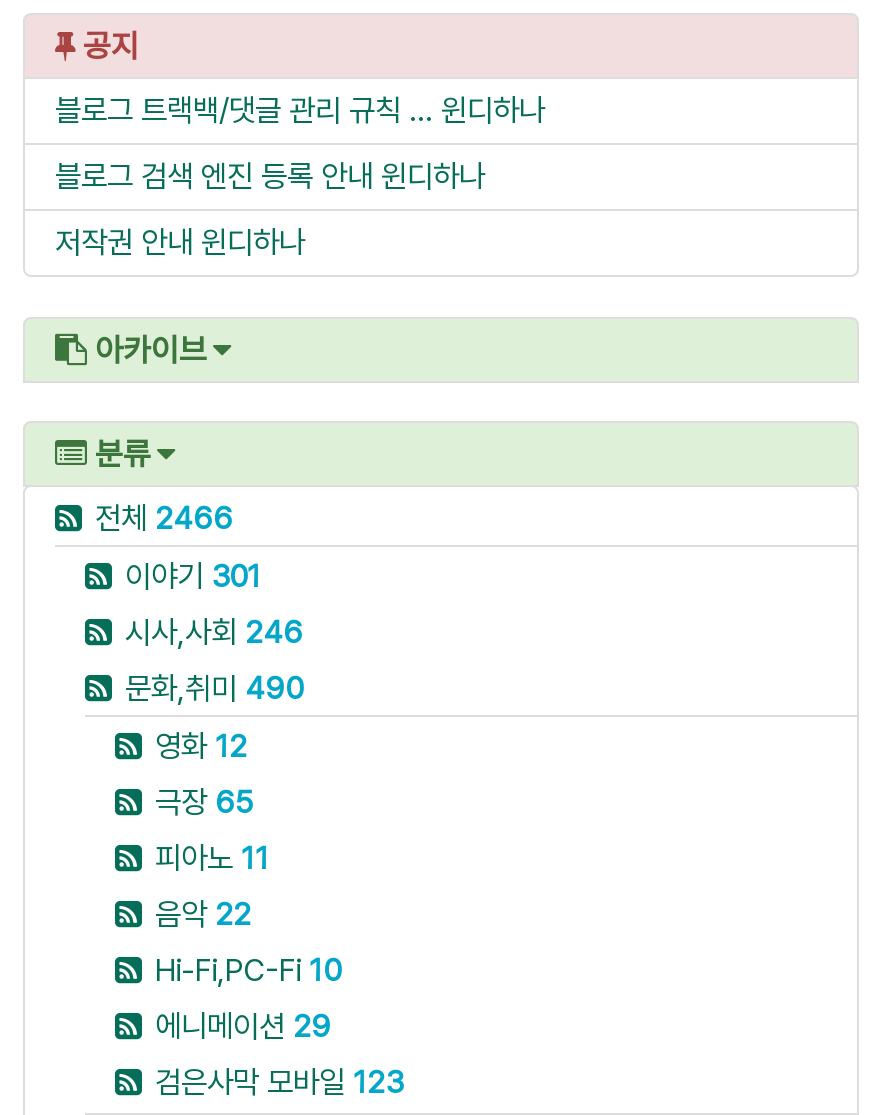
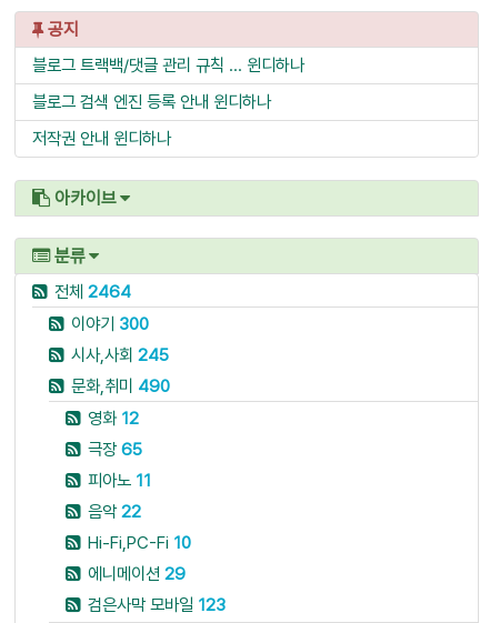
[95,499,233,537] 전체 2466 -> [54,281,131,302] 전체 2464
[125,557,261,595] 이야기 301 -> [71,313,149,334] 이야기 300
[125,613,303,651] 시사,사회 246 -> [71,344,169,365] 시사,사회 245

